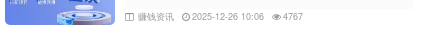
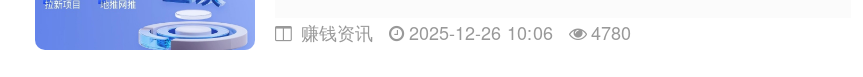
[138,9,303,22] 赚钱资讯 2025-12-26 10:06 4767 -> [301,19,631,45] 赚钱资讯 2025-12-26 10:06 4780

